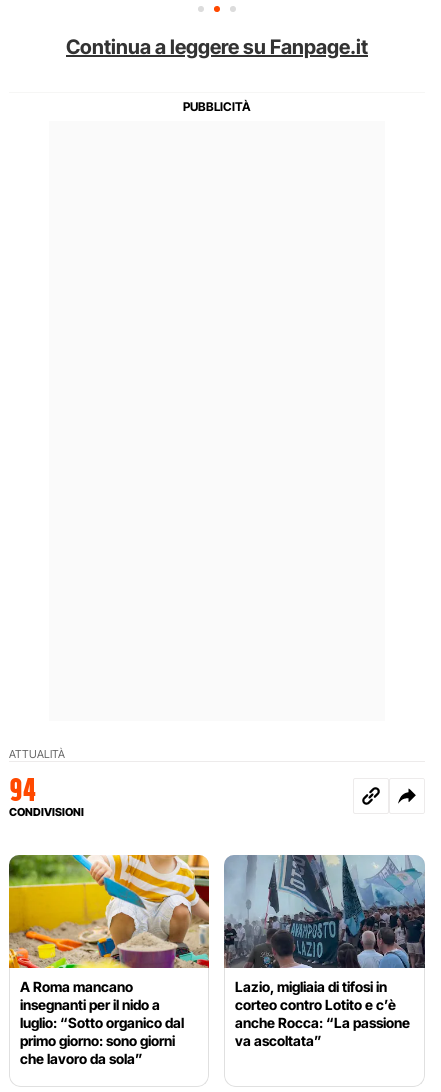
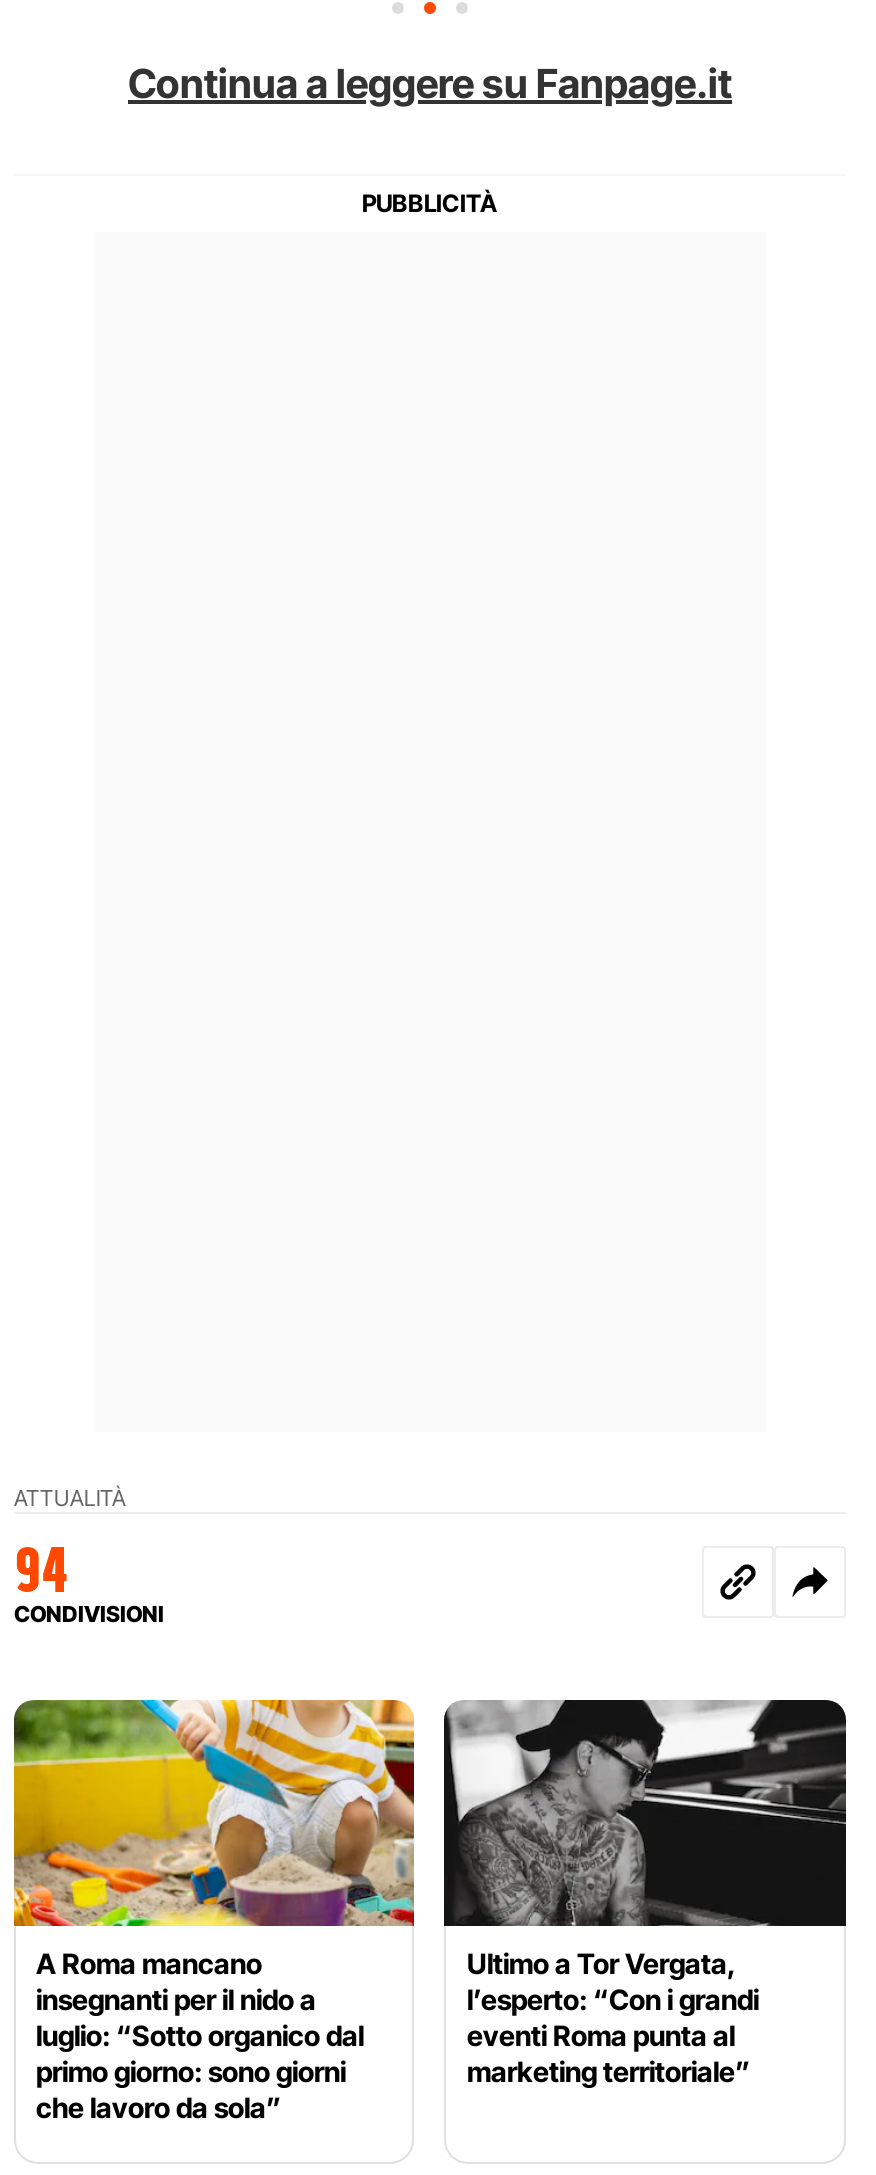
[223,854,426,1049] [image] | Lazio, migliaia di tifosi in | corteo contro Lotito e c’è | anche Rocca: “La passione | va ascoltata” -> [442,1698,848,2087] [image] | Ultimo a Tor Vergata, | l’esperto: “Con i grandi | eventi Roma punta al | marketing territoriale”

